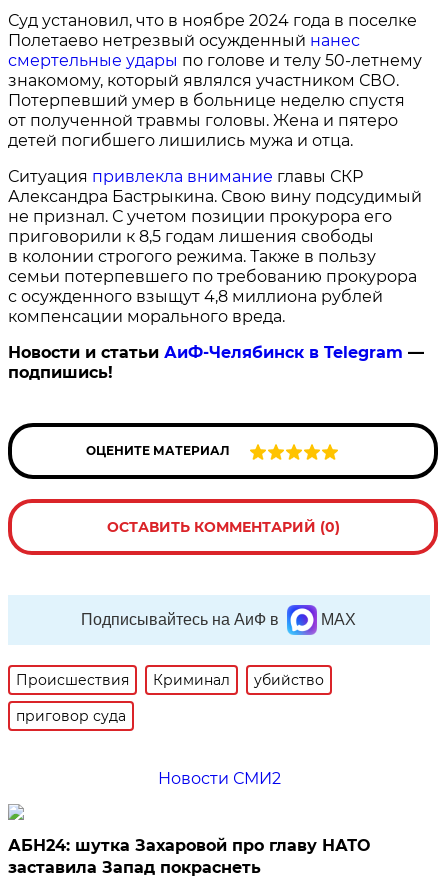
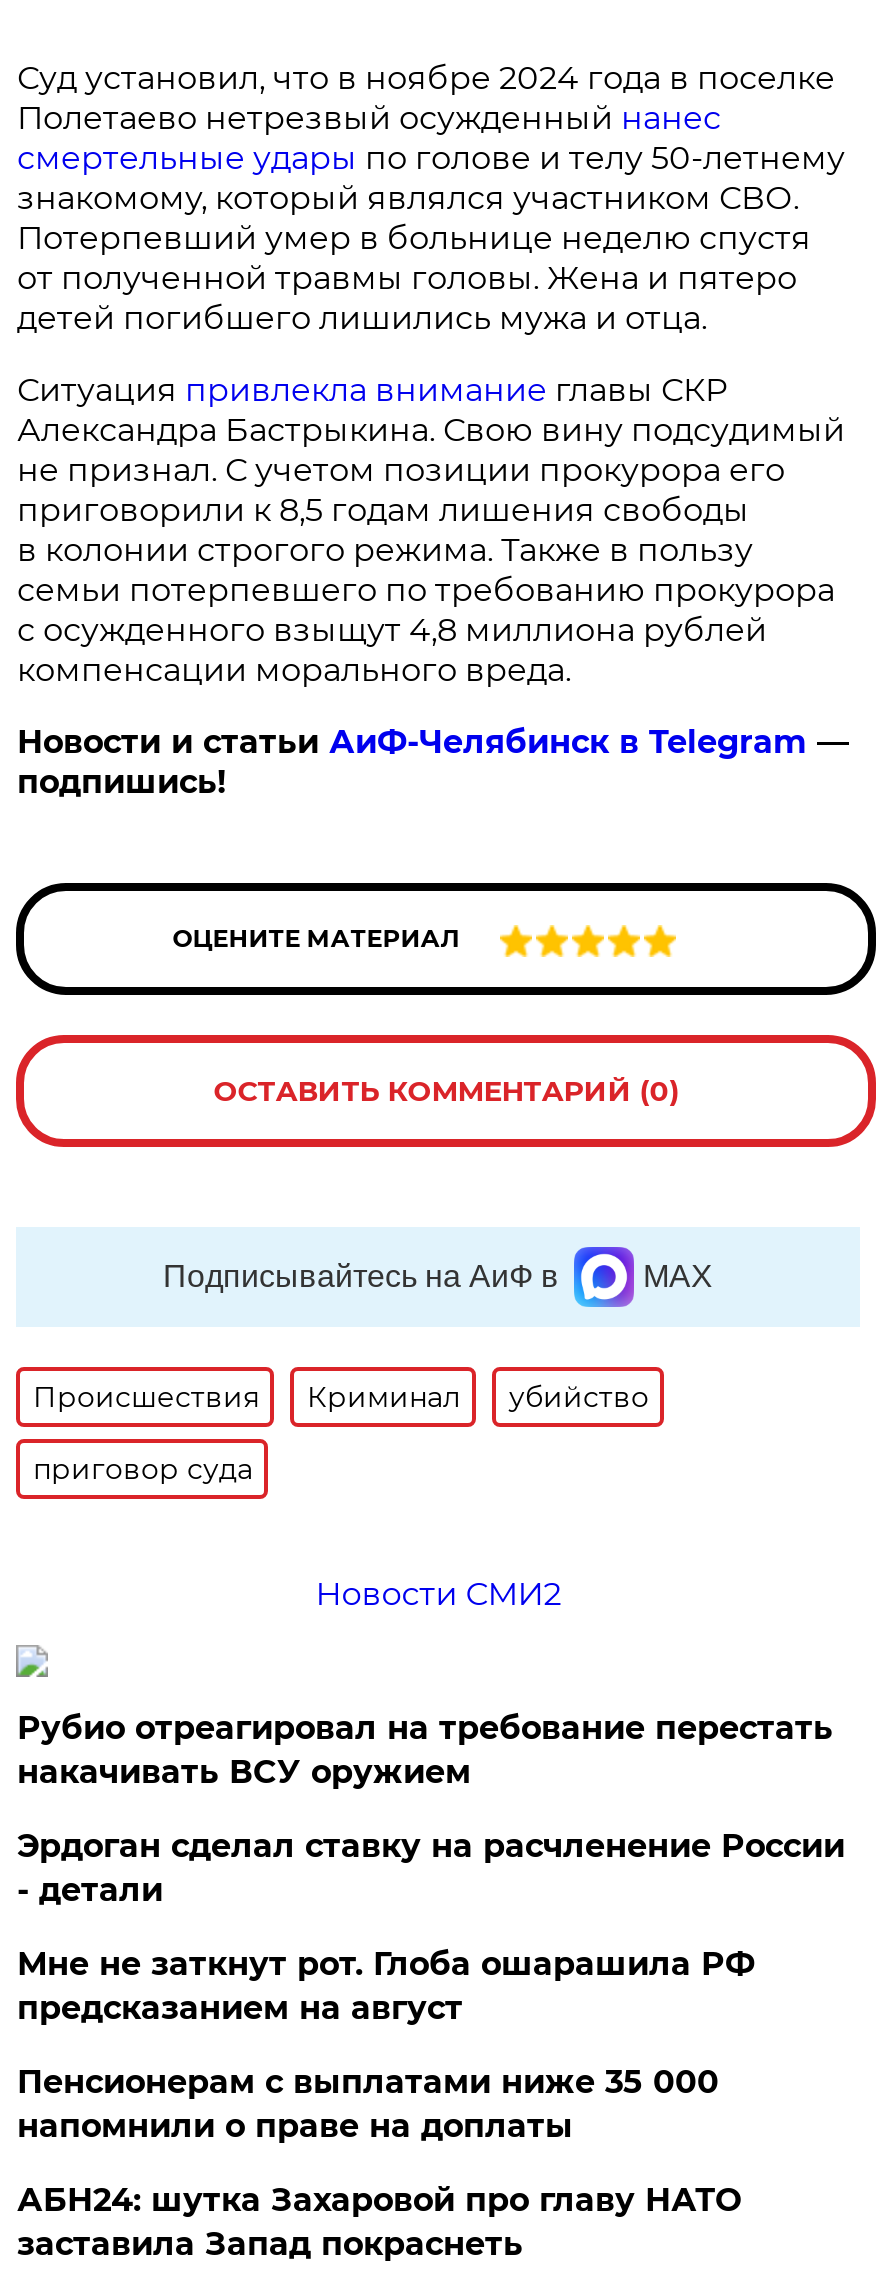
none -> [17,1709,845,2145] Рубио отреагировал на требование перестать | накачивать ВСУ оружием | Эрдоган сделал ставку на расчленение России | - детали | Мне не заткнут рот. Глоба ошарашила РФ | предсказанием на август | Пенсионерам с выплатами ниже 35 000 | напомнили о праве на доплаты

